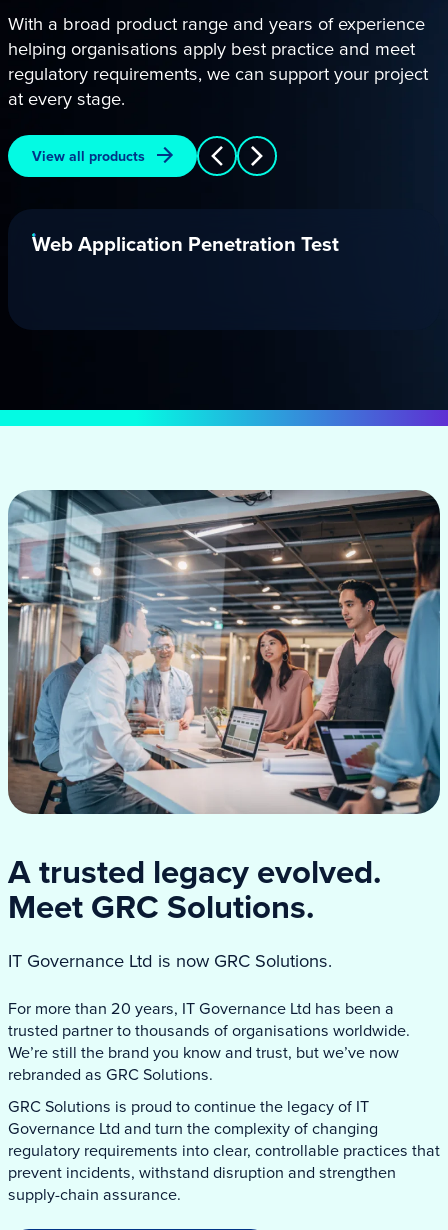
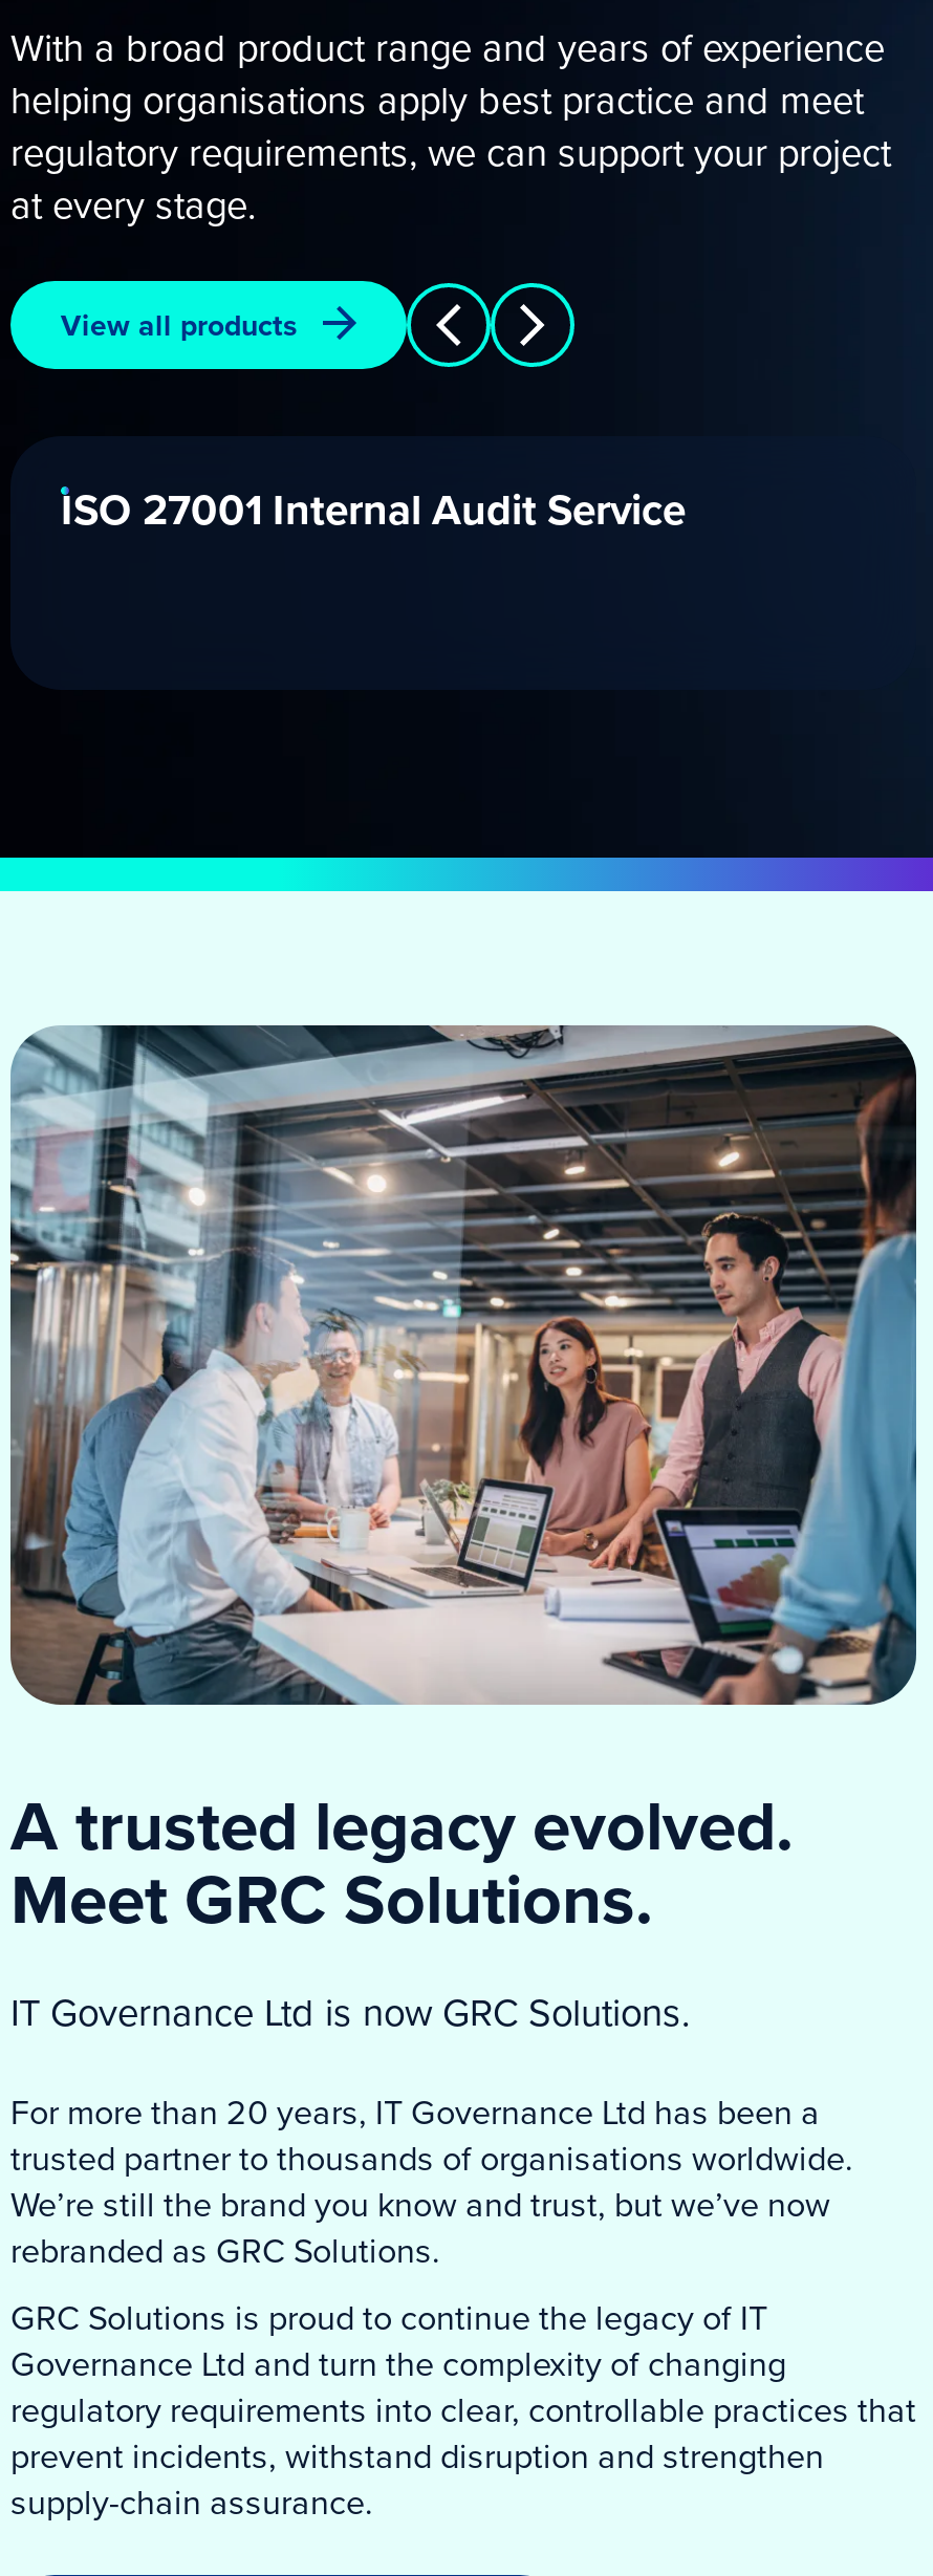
[32,229,339,258] Web Application Penetration Test -> [61,478,686,539] ISO 27001 Internal Audit Service

